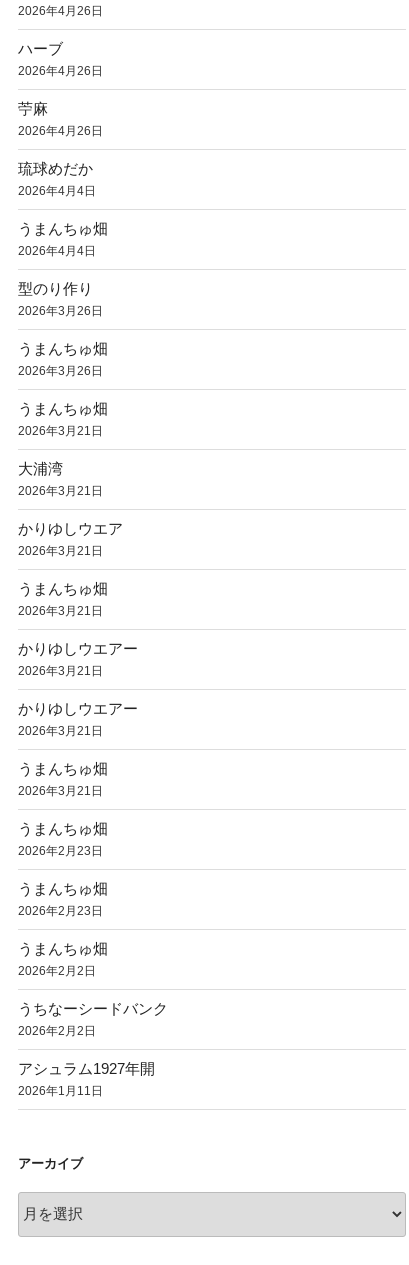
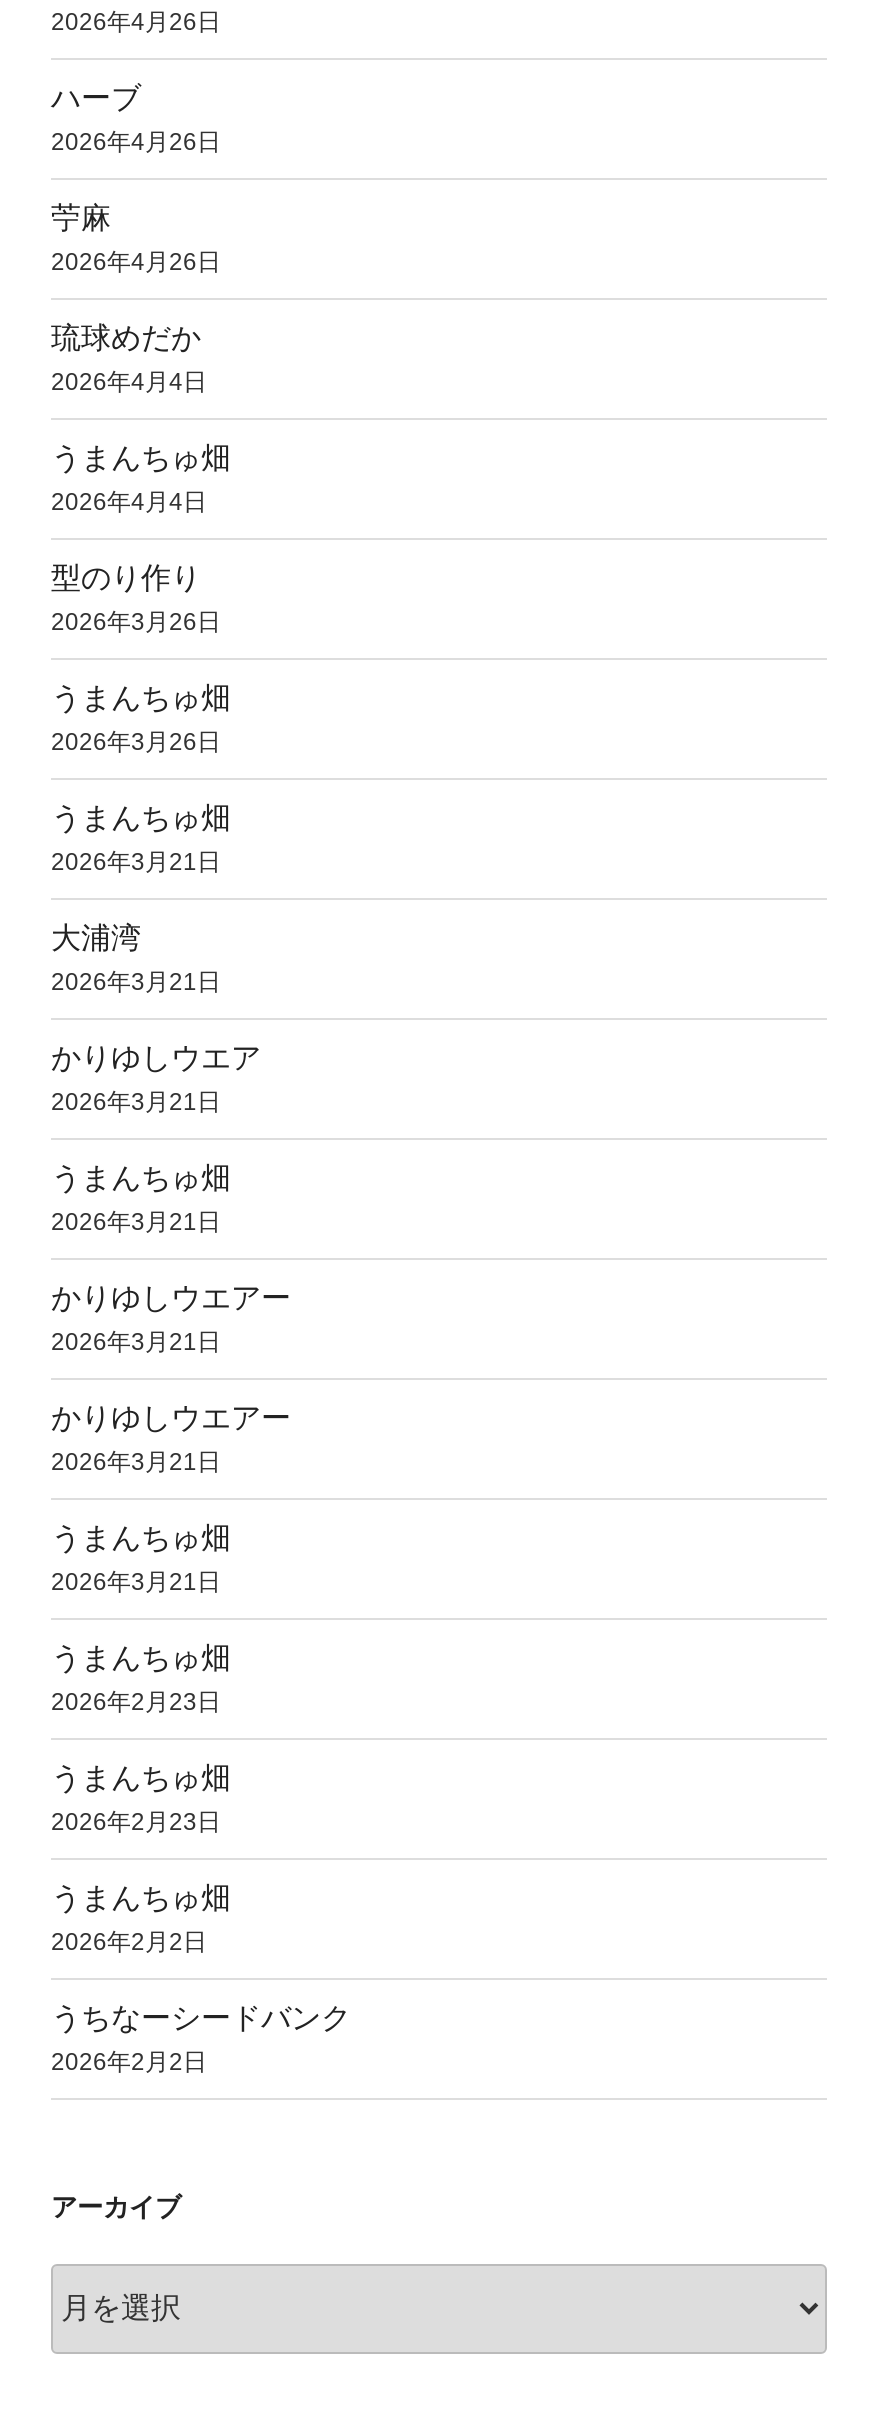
[18,1060,155,1098] アシュラム1927年開 | 2026年1月11日 -> none

